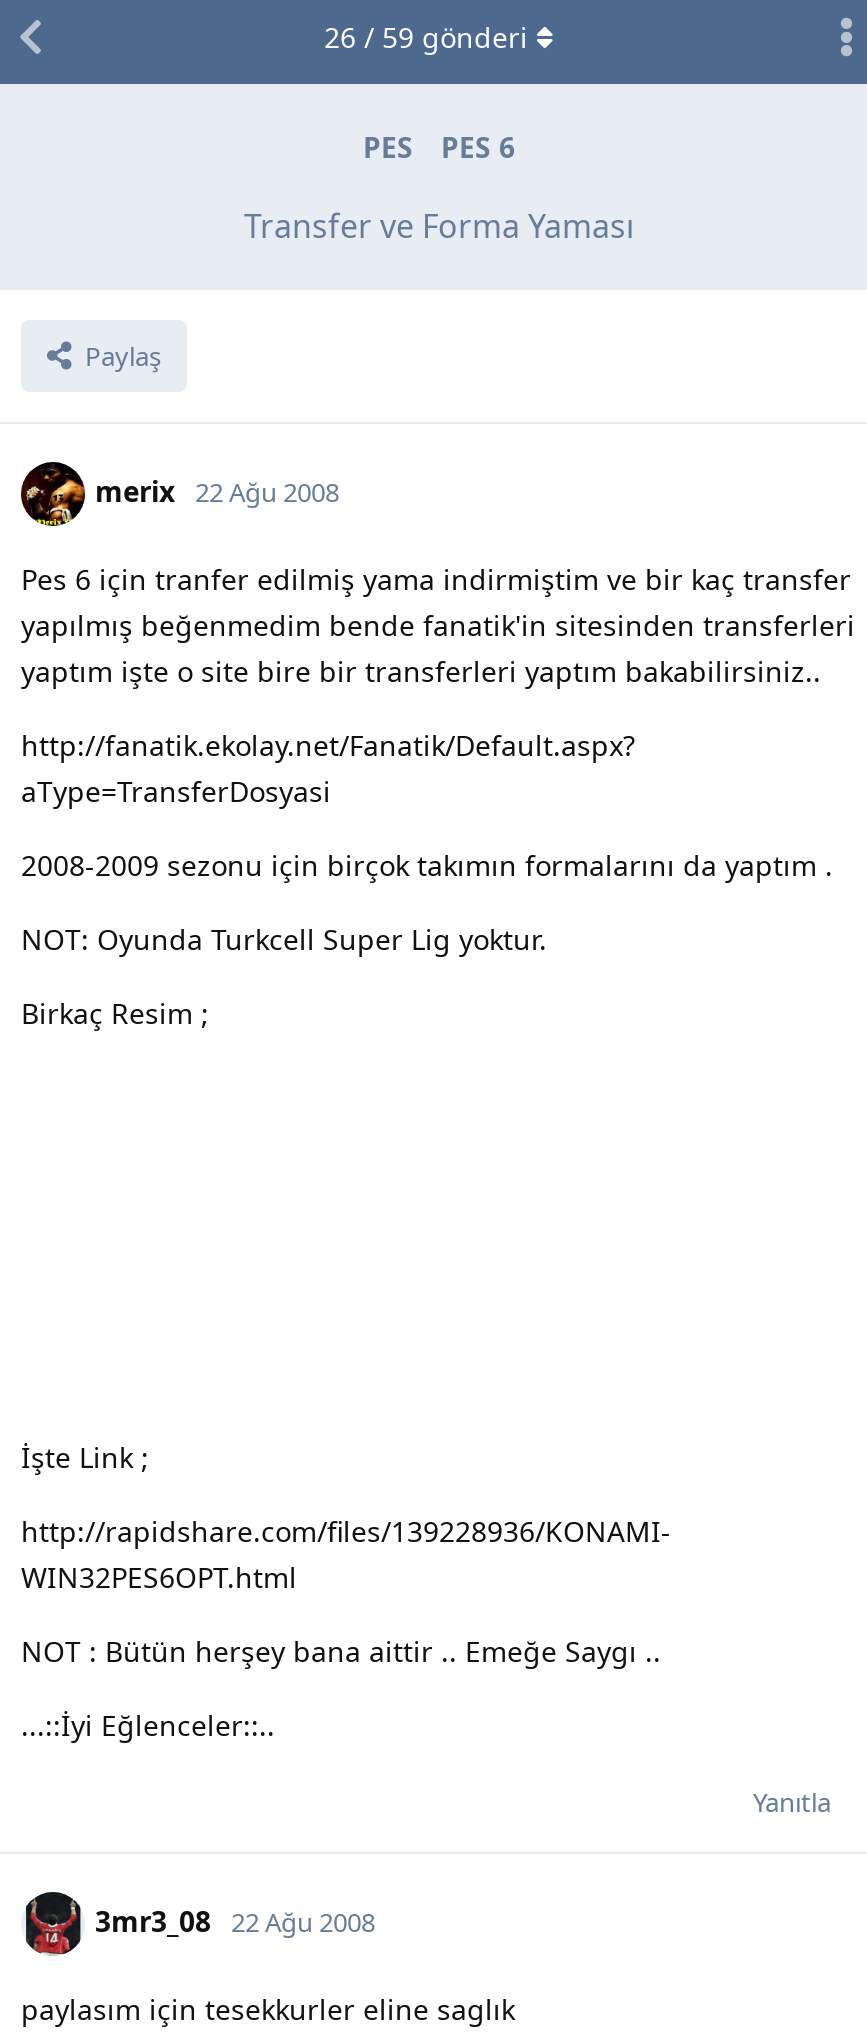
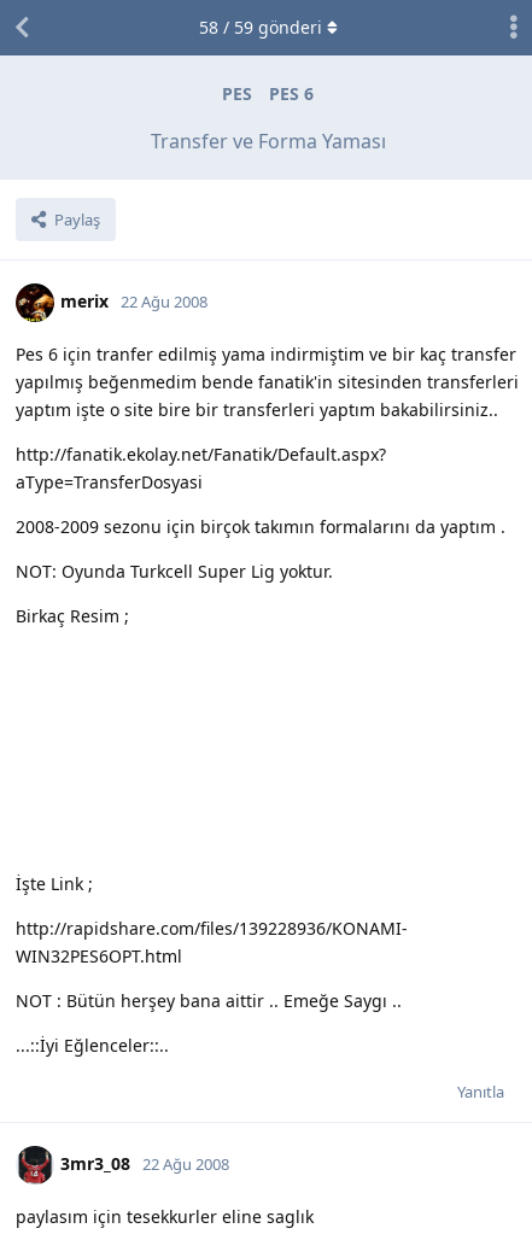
[324,18,528,56] 26 / 59 gönderi -> [198,16,321,39] 58 / 59 gönderi

